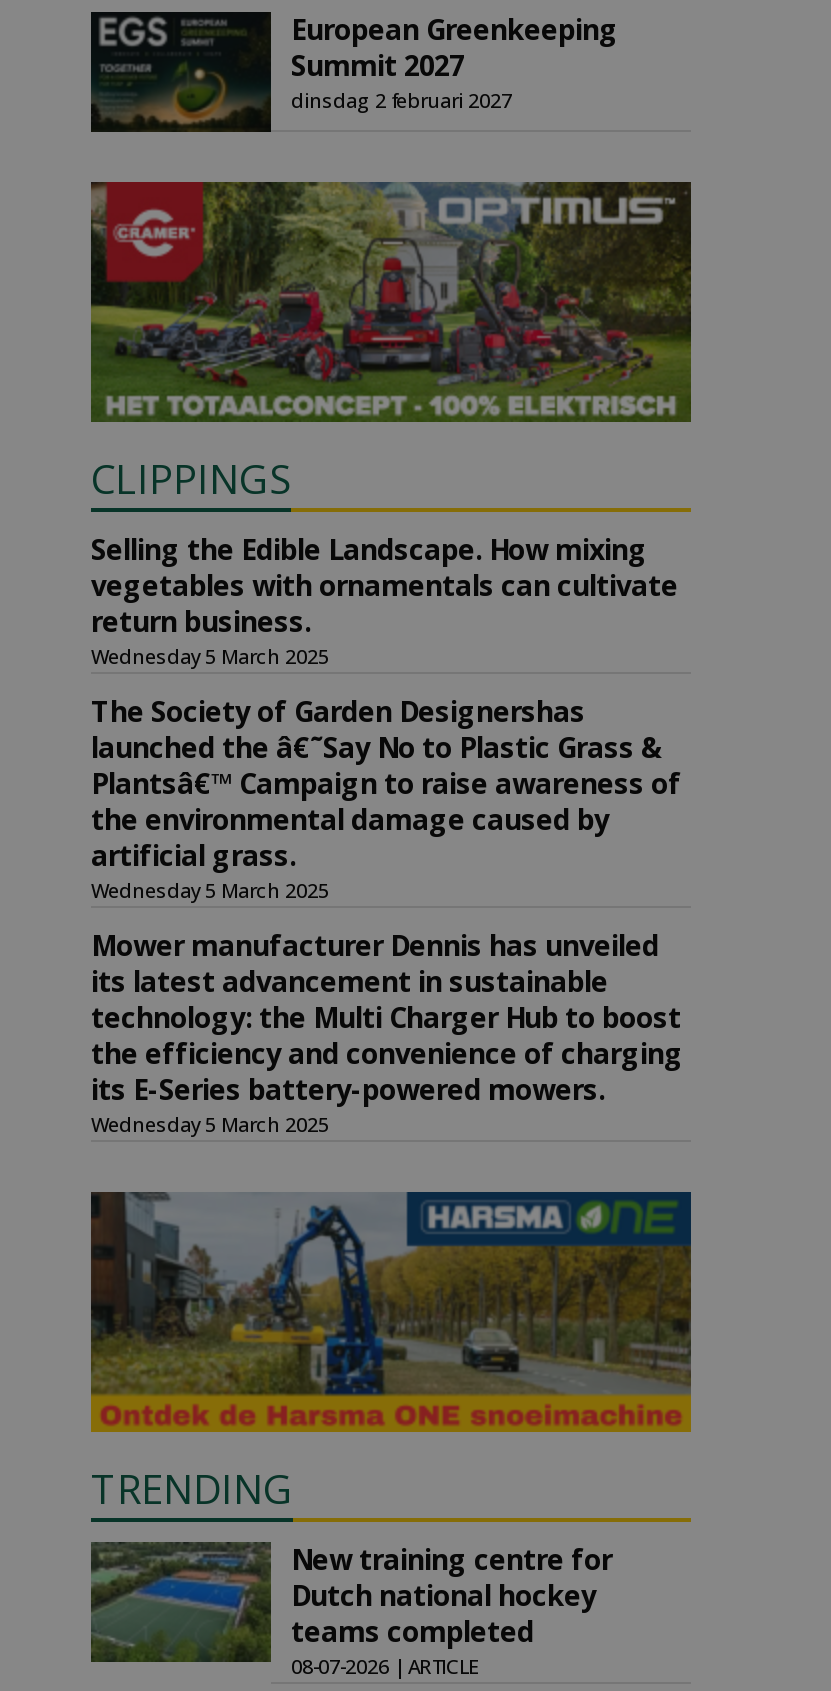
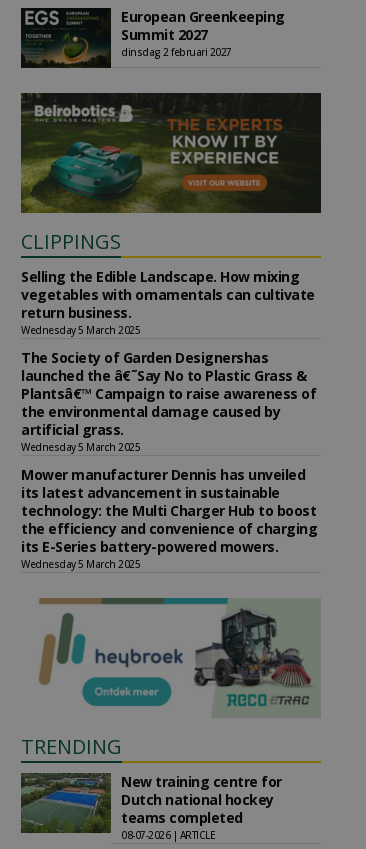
[89,180,693,424] [image] -> [20,92,322,214] [image]
[89,1190,693,1434] [image] -> [21,597,321,718] [image]

